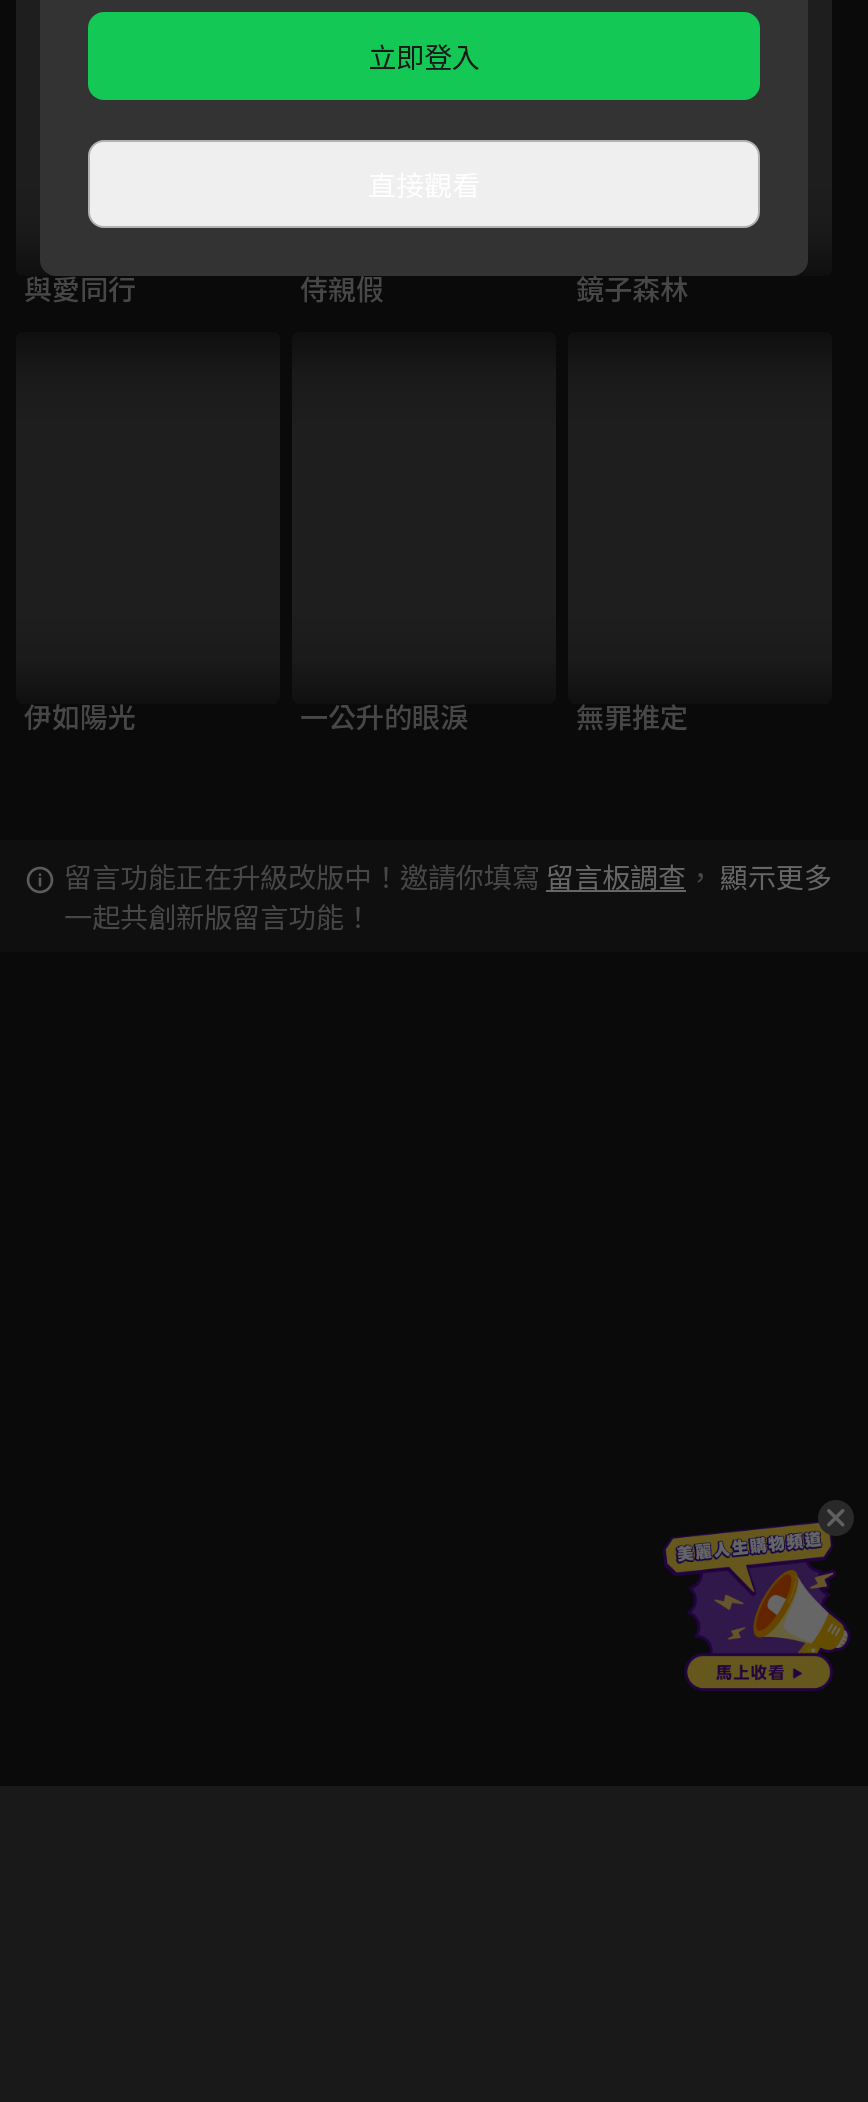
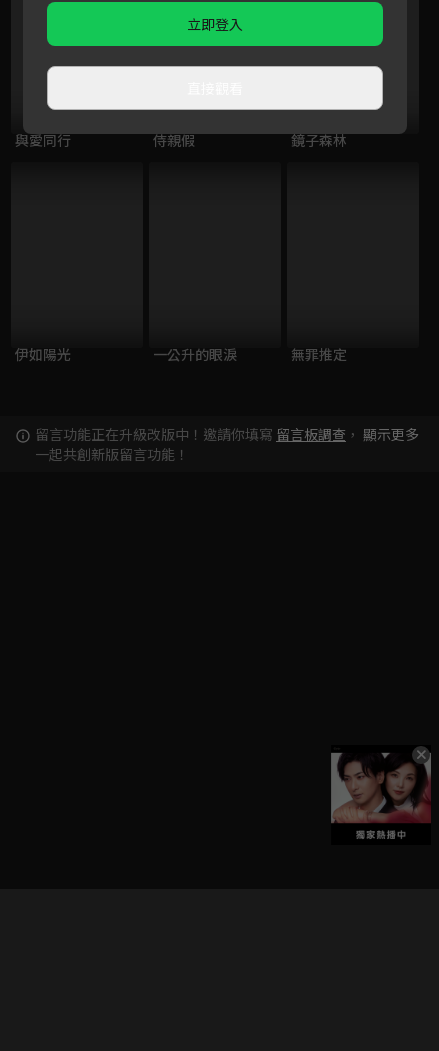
[658,1516,854,1692] [image] -> [331,753,431,841] [image]

